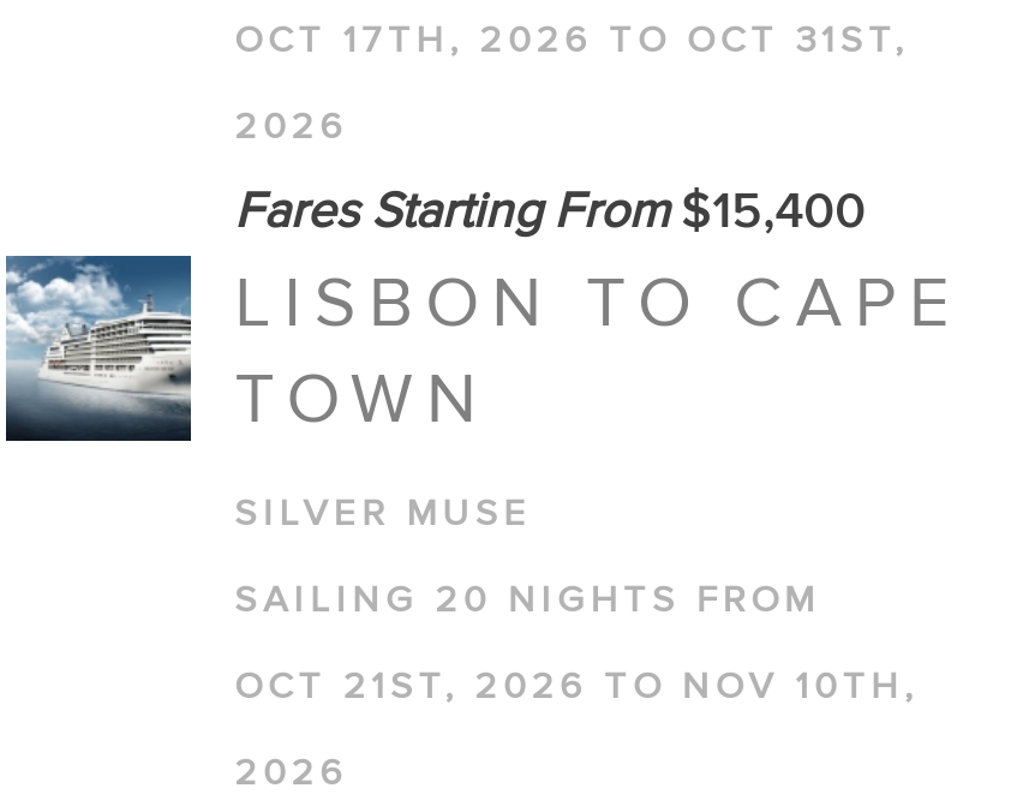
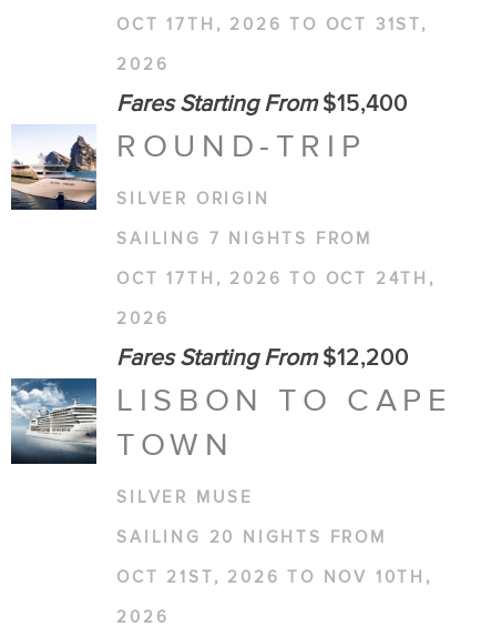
none -> [10,124,435,372] [image] | ROUND-TRIP | SILVER ORIGIN | SAILING 7 NIGHTS FROM | OCT 17TH, 2026 TO OCT 24TH, | 2026 | Fares Starting From $12,200

